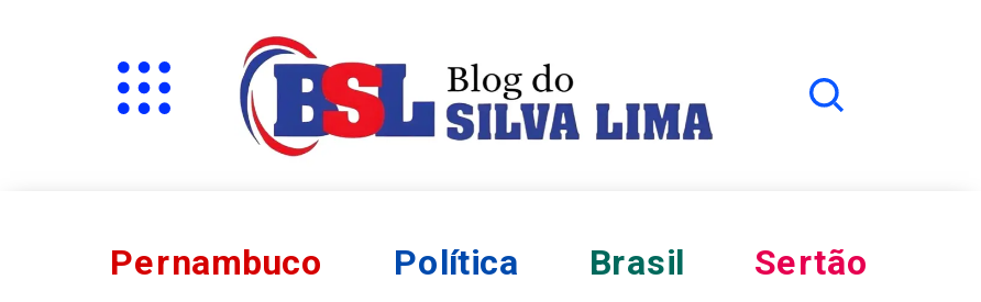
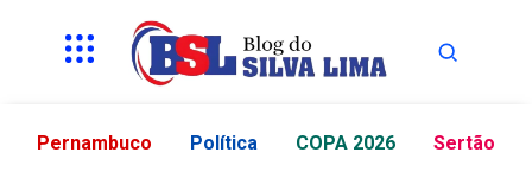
[589,242,684,284] Brasil -> [296,132,395,154] COPA 2026

